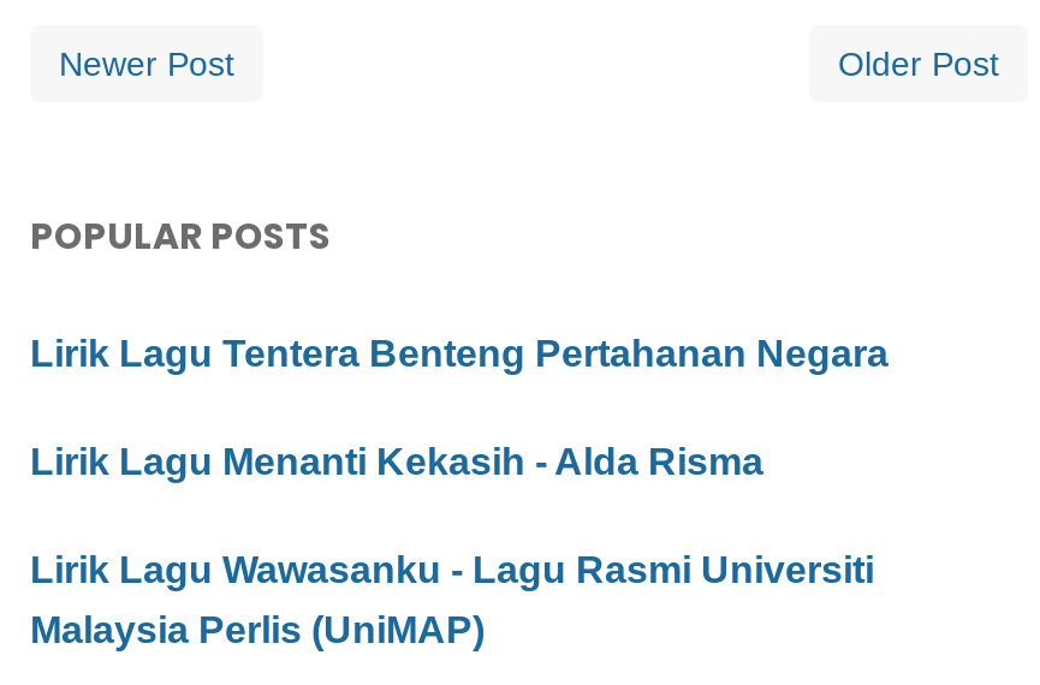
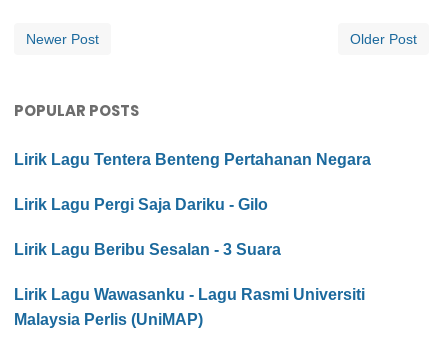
[30,442,763,483] Lirik Lagu Menanti Kekasih - Alda Risma -> [14,196,281,258] Lirik Lagu Pergi Saja Dariku - Gilo | Lirik Lagu Beribu Sesalan - 3 Suara

